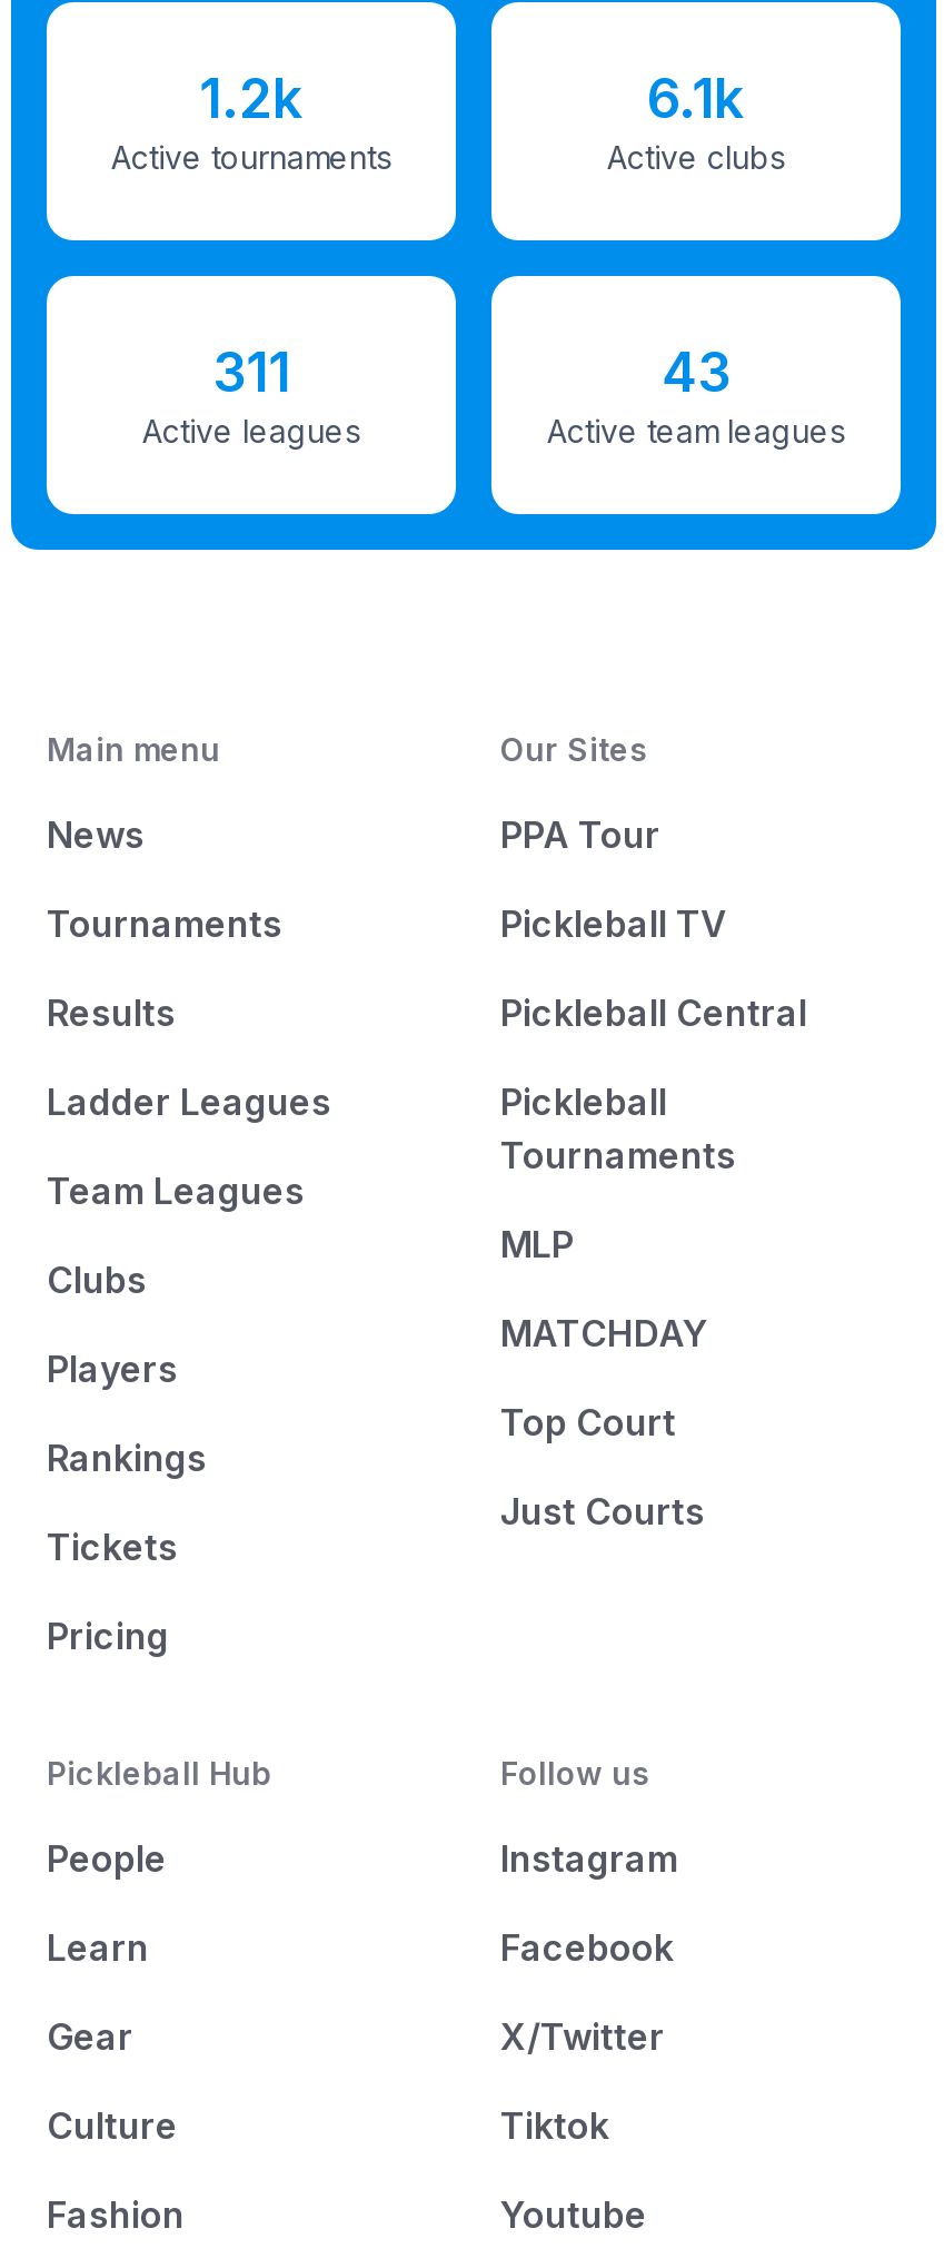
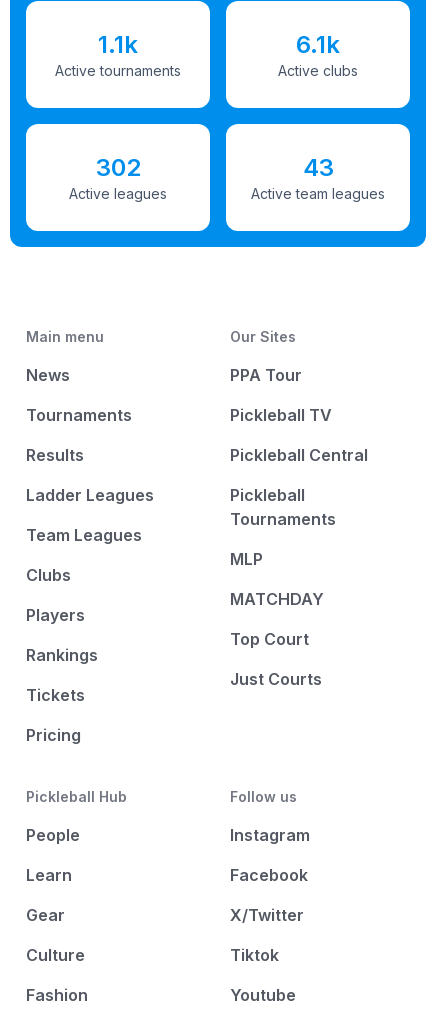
[199,66,304,130] 1.2k -> [98,29,138,58] 1.1k
[212,339,290,404] 311 -> [95,152,140,181] 302

